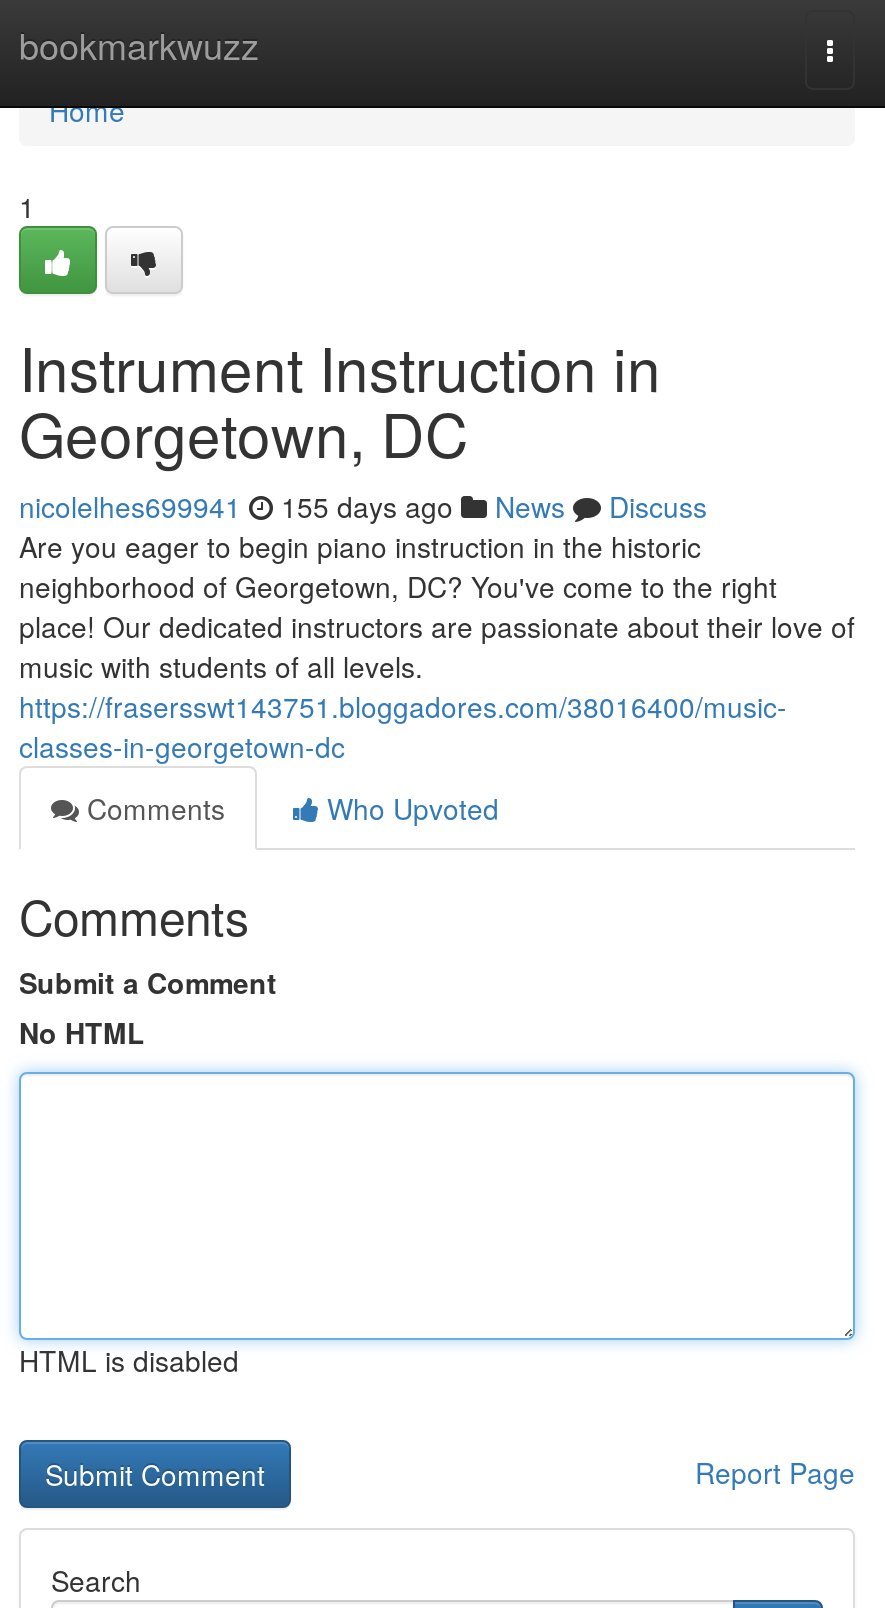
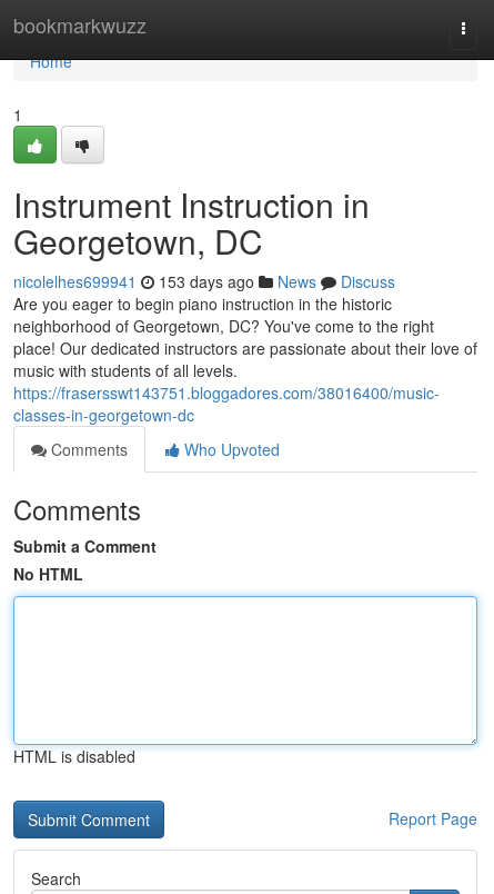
[19,486,707,526] nicolelhes699941 155 days ago News Discuss -> [13,270,395,292] nicolelhes699941 153 days ago News Discuss

